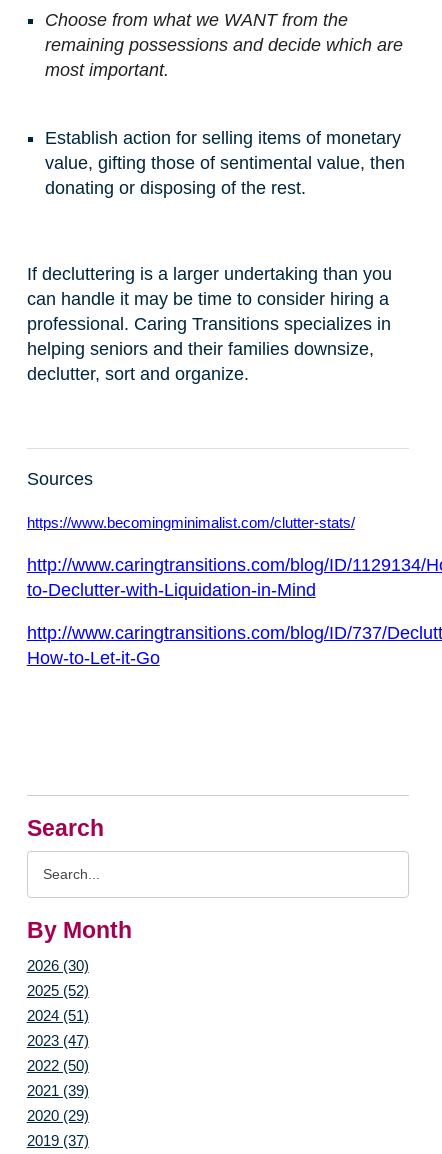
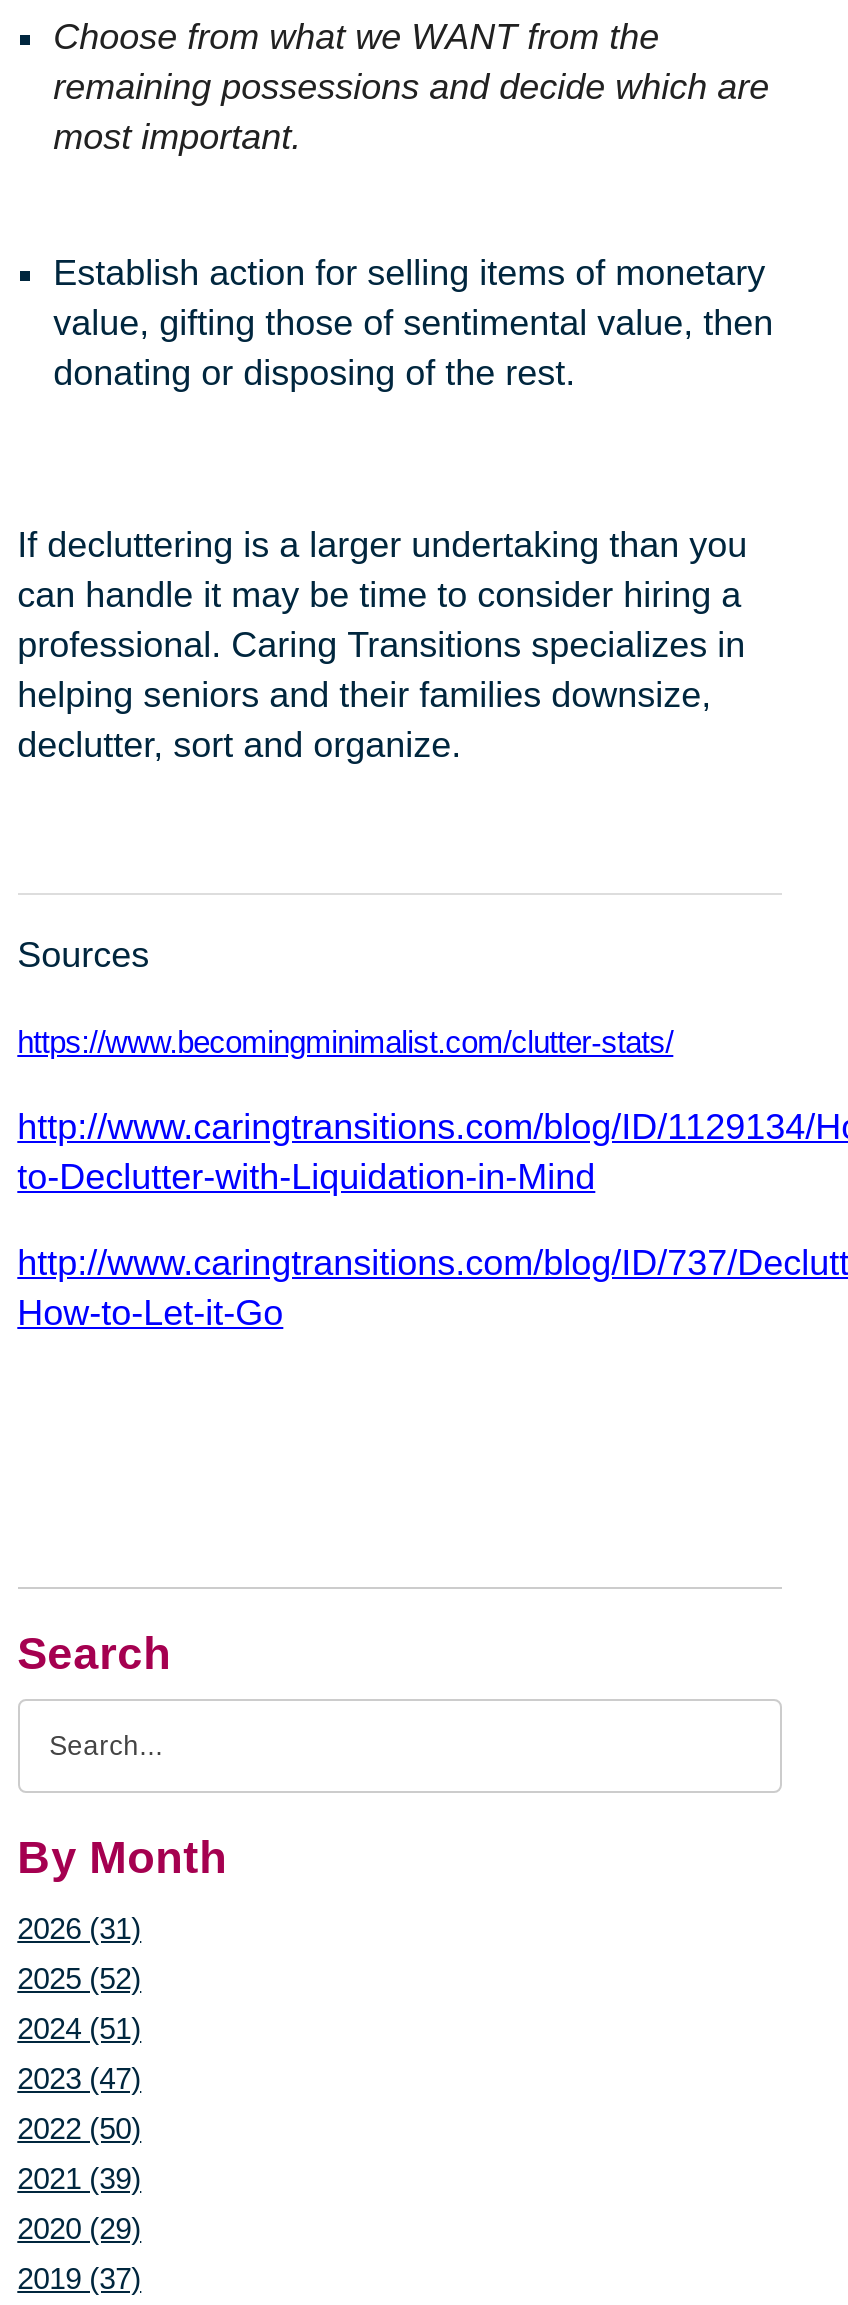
[27,957,89,974] 2026 (30) -> [17,1910,141,1944] 2026 (31)

